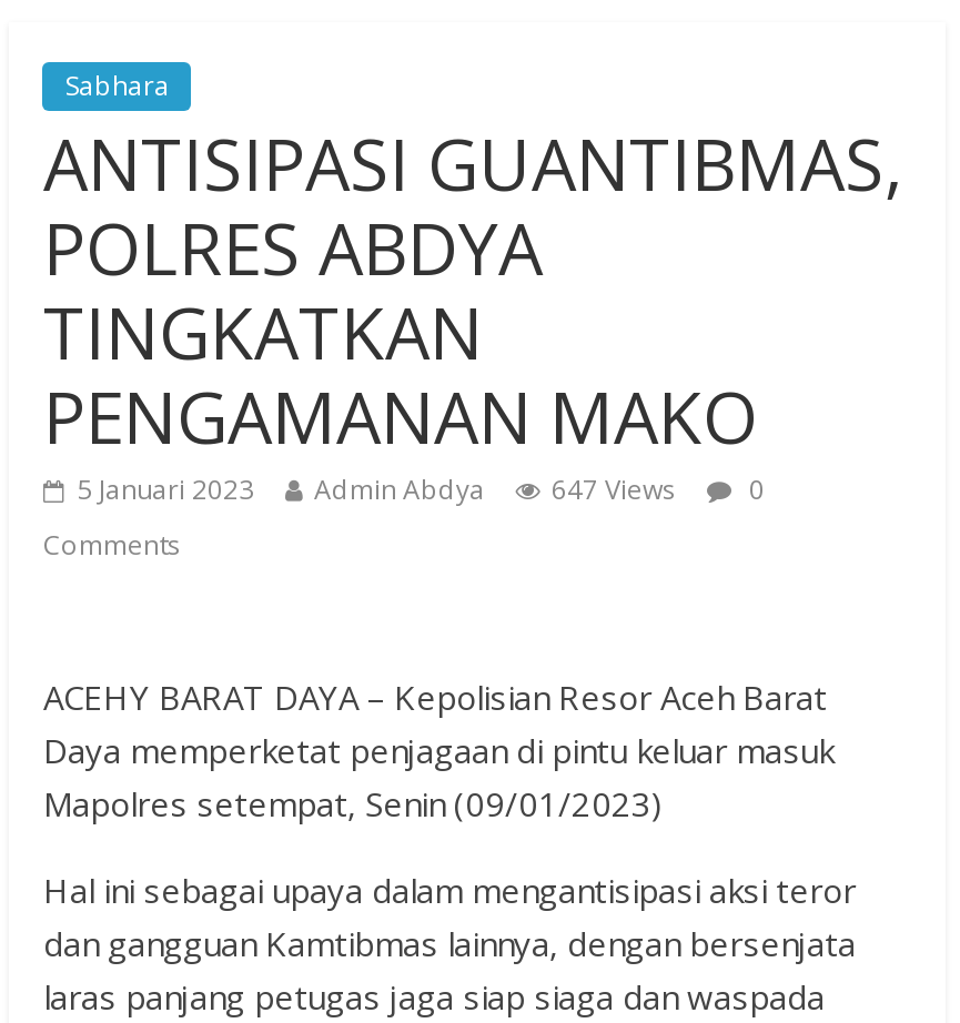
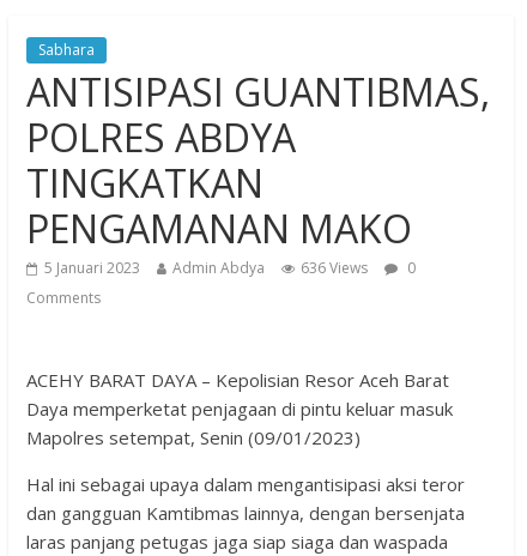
[76,470,764,508] 5 Januari 2023 Admin Abdya 647 Views 0 -> [45,258,416,278] 5 Januari 2023 Admin Abdya 636 Views 0

